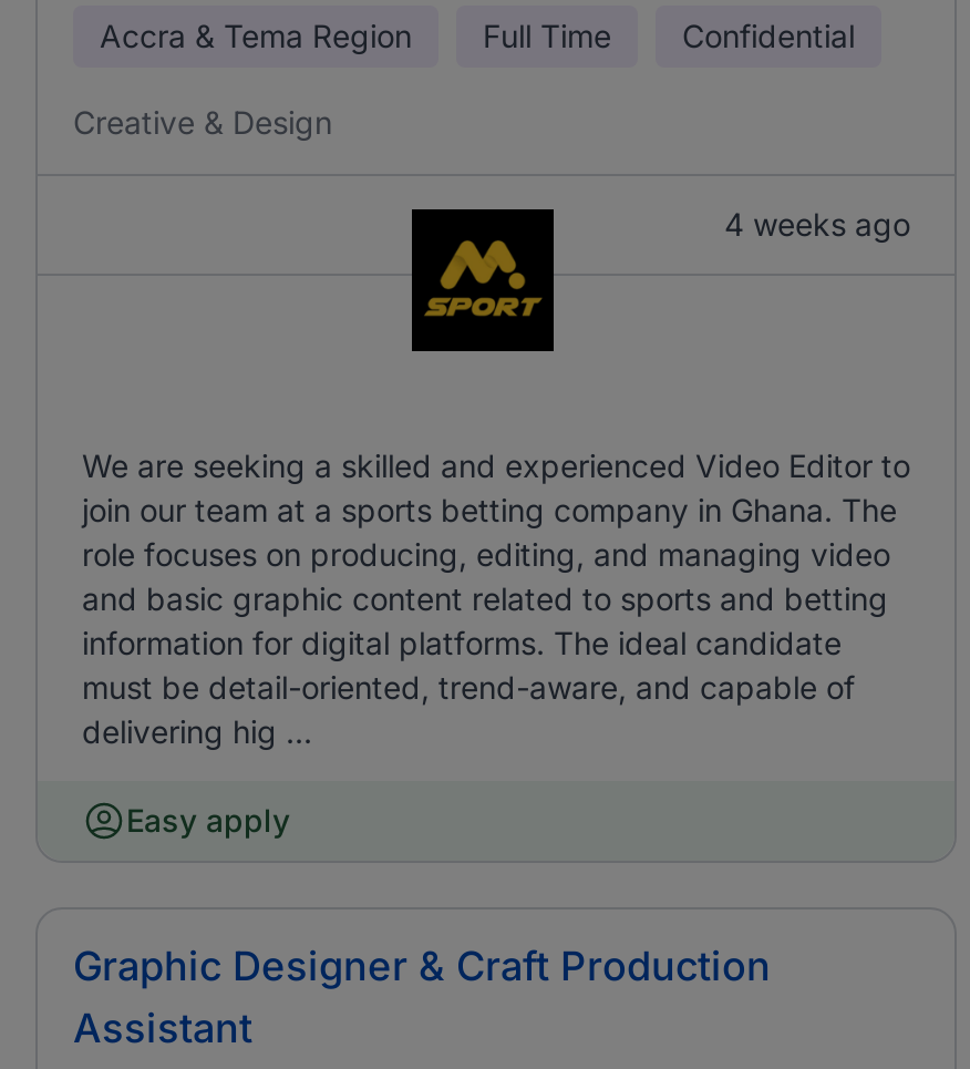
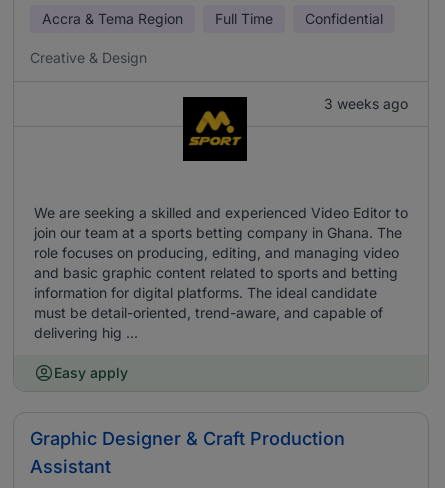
[724,205,910,243] 4 weeks ago -> [324,95,408,112] 3 weeks ago

